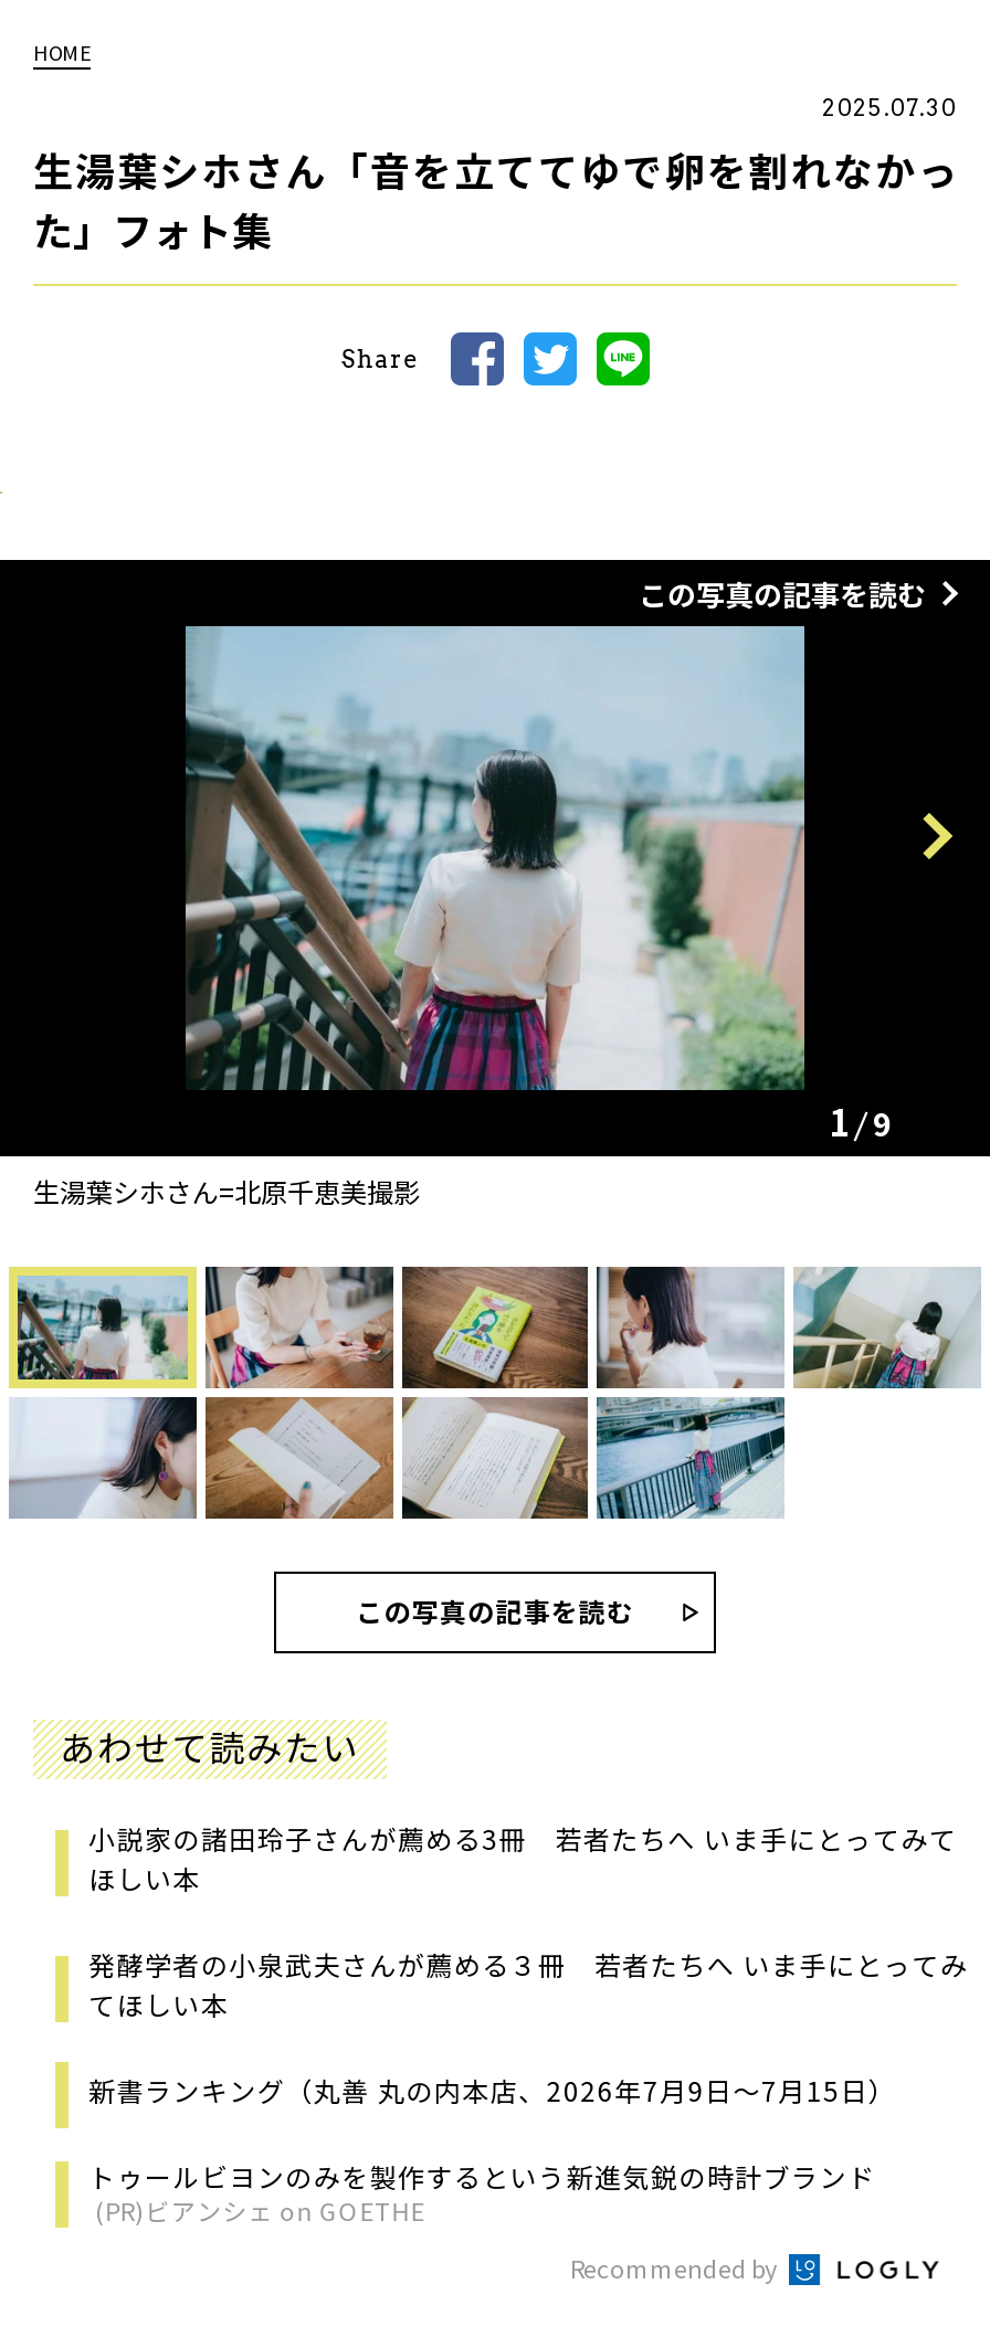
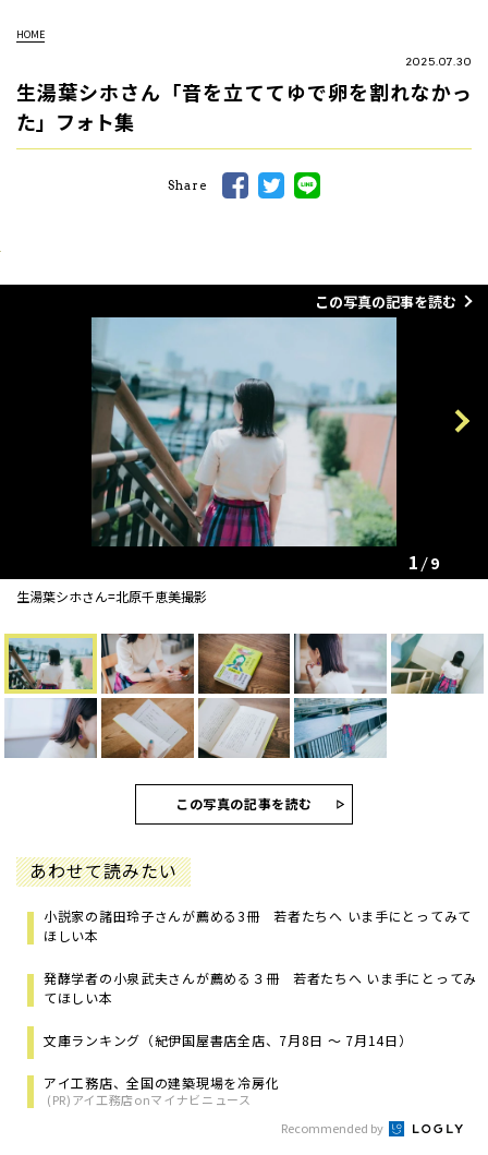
[88,2071,897,2108] 新書ランキング（丸善 丸の内本店、2026年7月9日～7月15日） -> [44,1031,412,1049] 文庫ランキング（紀伊国屋書店全店、7月8日 ～ 7月14日）
[88,2157,876,2228] トゥールビヨンのみを製作するという新進気鋭の時計ブランド | (PR)ビアンシェ on GOETHE -> [44,1073,279,1108] アイ工務店、全国の建築現場を冷房化 | (PR)アイ工務店onマイナビニュース

